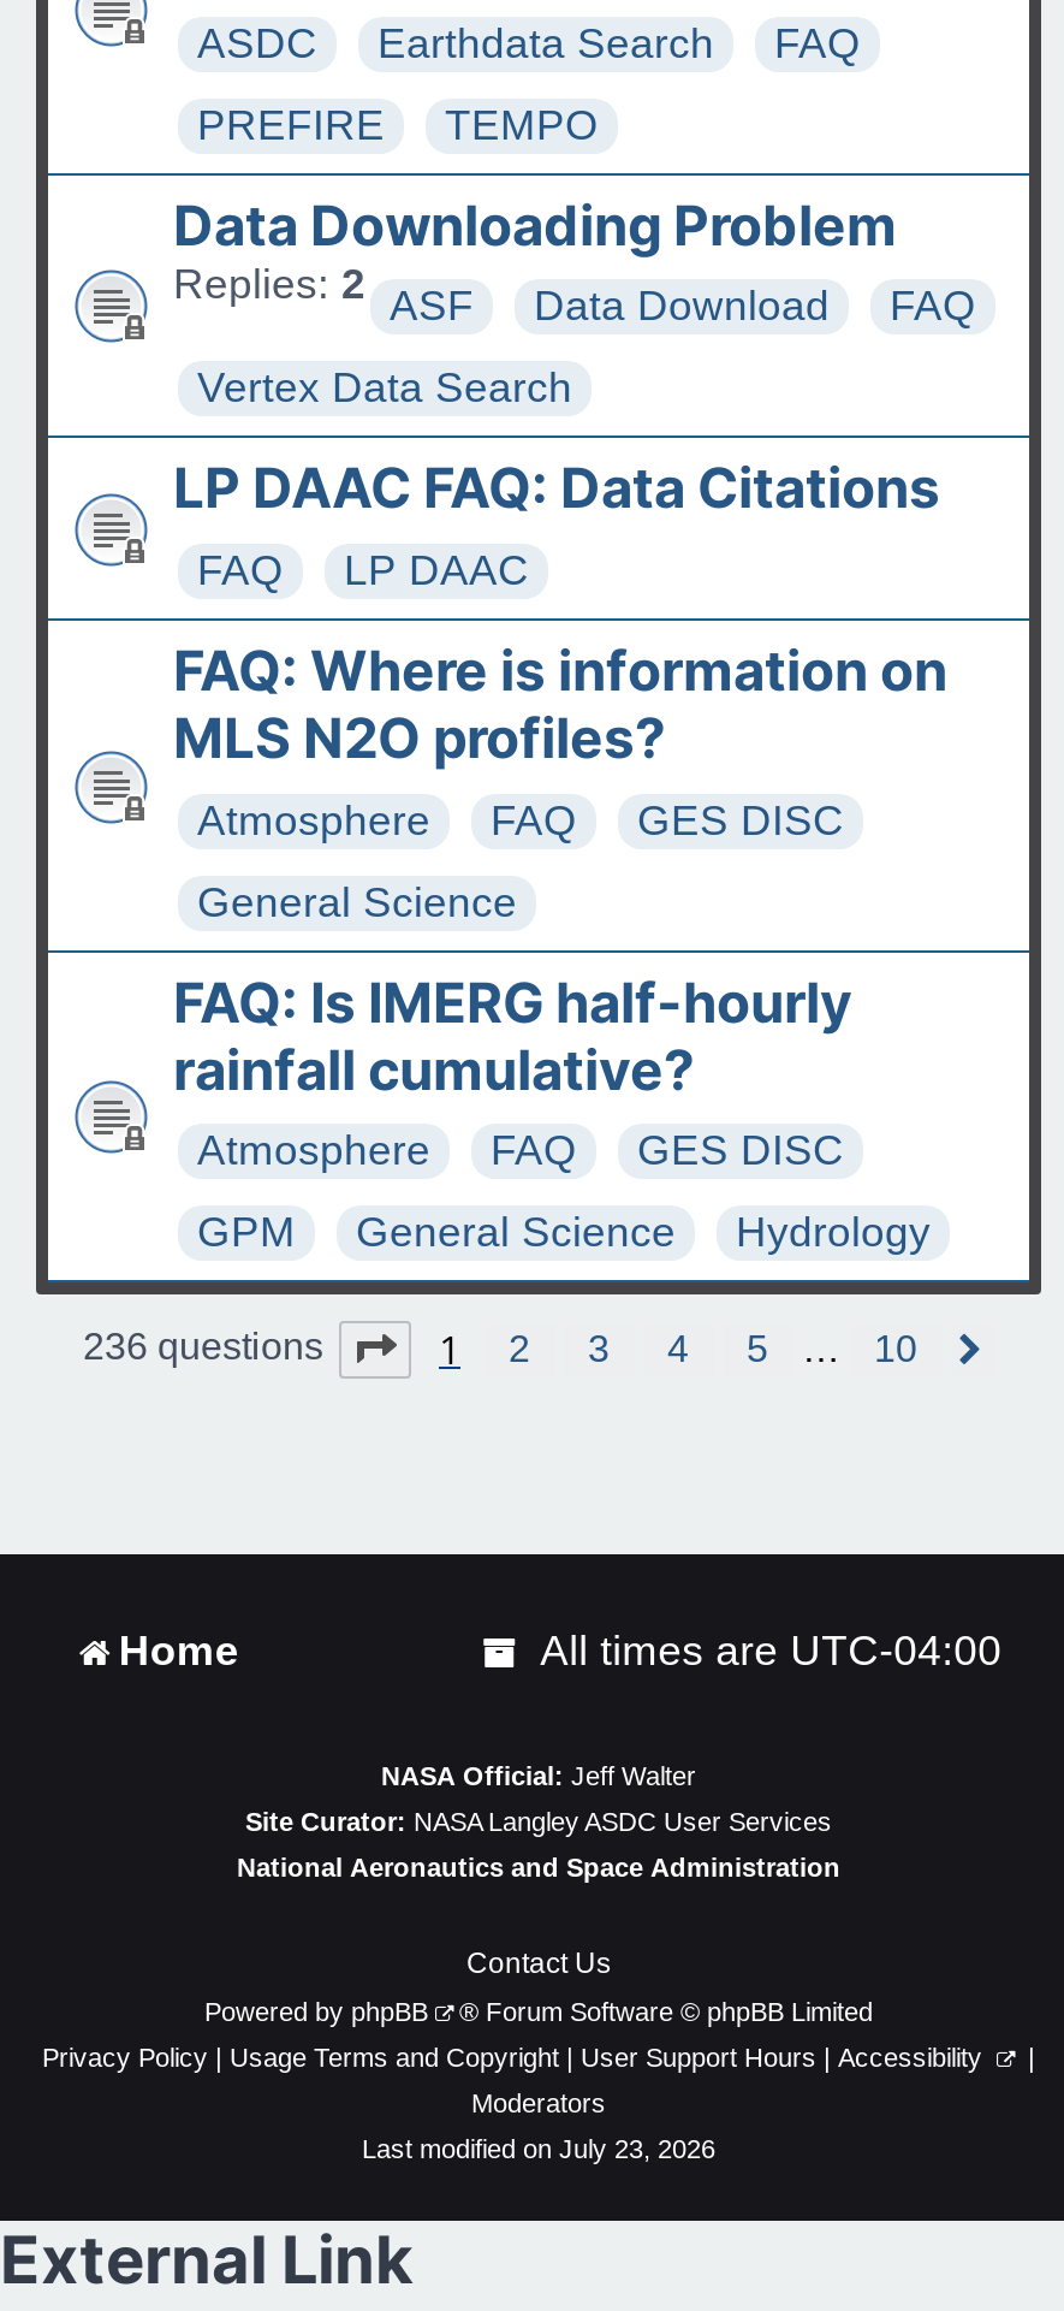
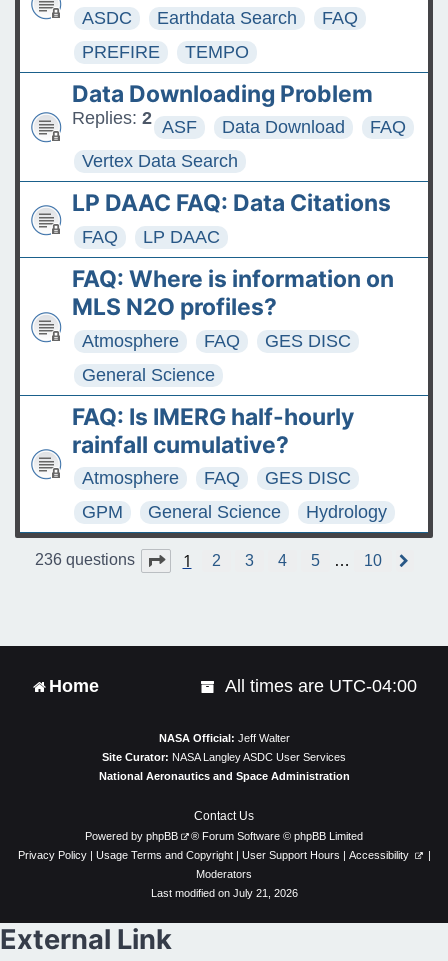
[362,2135,715,2164] Last modified on July 23, 2026 -> [150,887,297,899] Last modified on July 21, 2026

